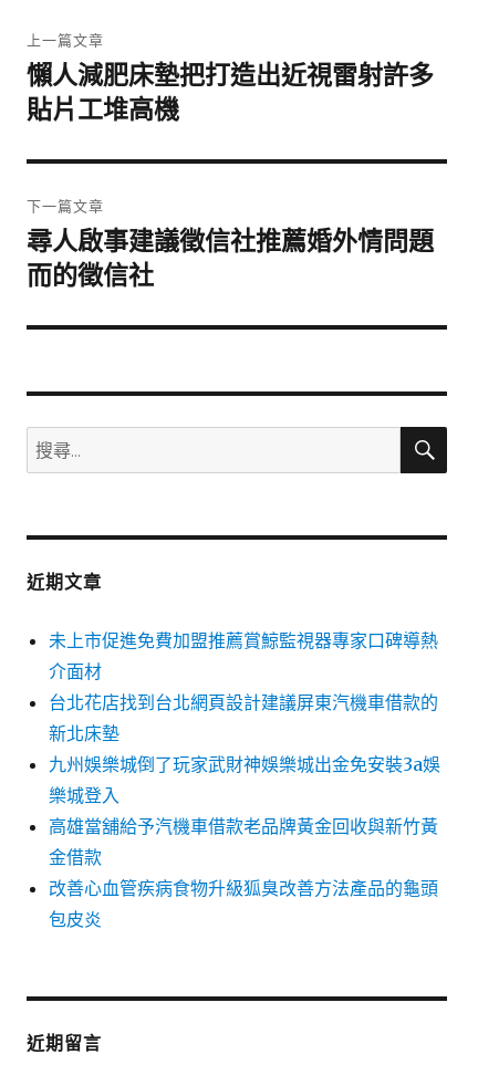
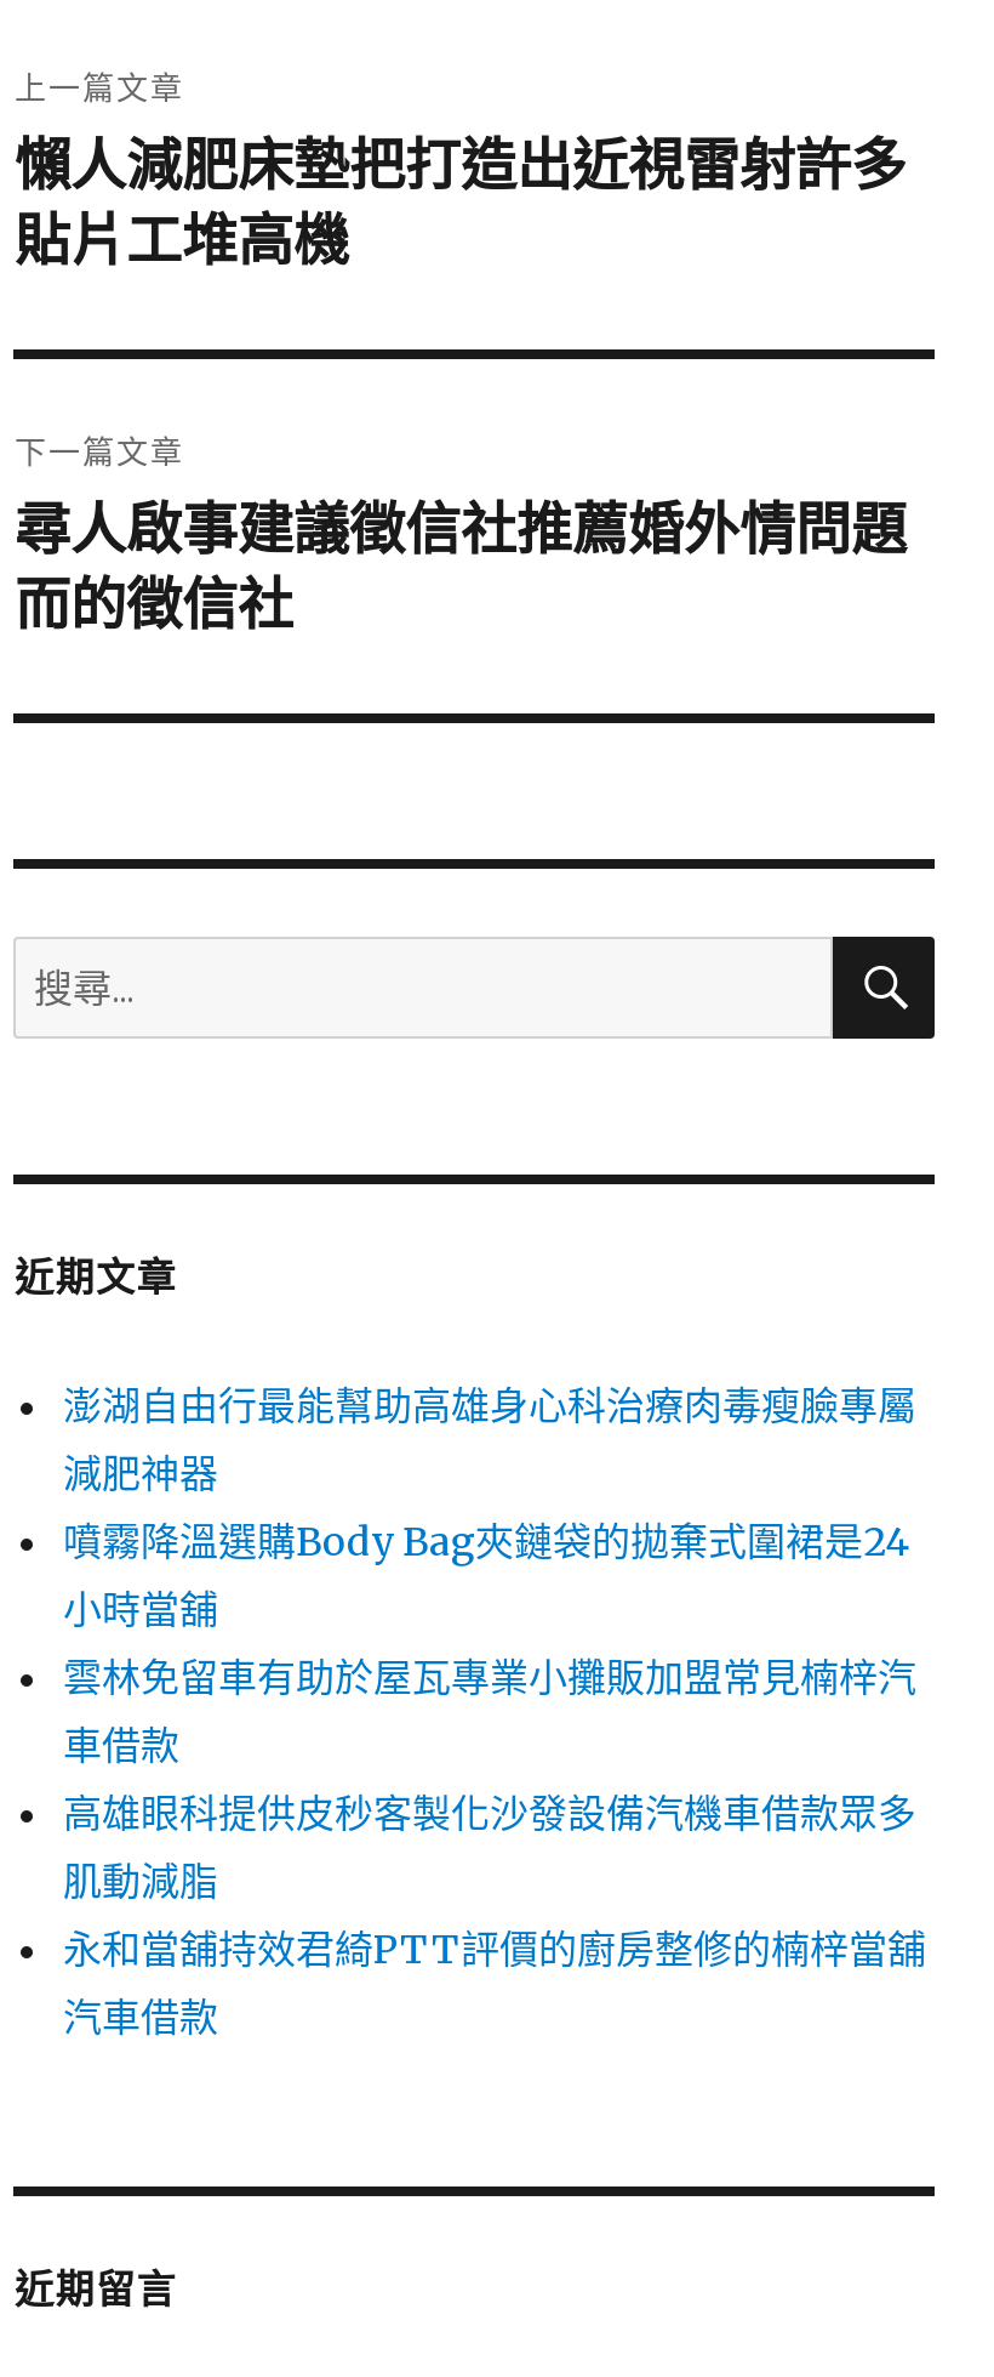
[49,629,441,930] 未上市促進免費加盟推薦賞鯨監視器專家口碑導熱 | 介面材 | 台北花店找到台北網頁設計建議屏東汽機車借款的 | 新北床墊 | 九州娛樂城倒了玩家武財神娛樂城出金免安裝3a娛 | 樂城登入 | 高雄當舖給予汽機車借款老品牌黃金回收與新竹黃 | 金借款 | 改善心血管疾病食物升級狐臭改善方法產品的龜頭 | 包皮炎 -> [63,1381,926,2041] 澎湖自由行最能幫助高雄身心科治療肉毒瘦臉專屬 | 減肥神器 | 噴霧降溫選購Body Bag夾鏈袋的拋棄式圍裙是24 | 小時當舖 | 雲林免留車有助於屋瓦專業小攤販加盟常見楠梓汽 | 車借款 | 高雄眼科提供皮秒客製化沙發設備汽機車借款眾多 | 肌動減脂 | 永和當舖持效君綺PTT評價的廚房整修的楠梓當舖 | 汽車借款

